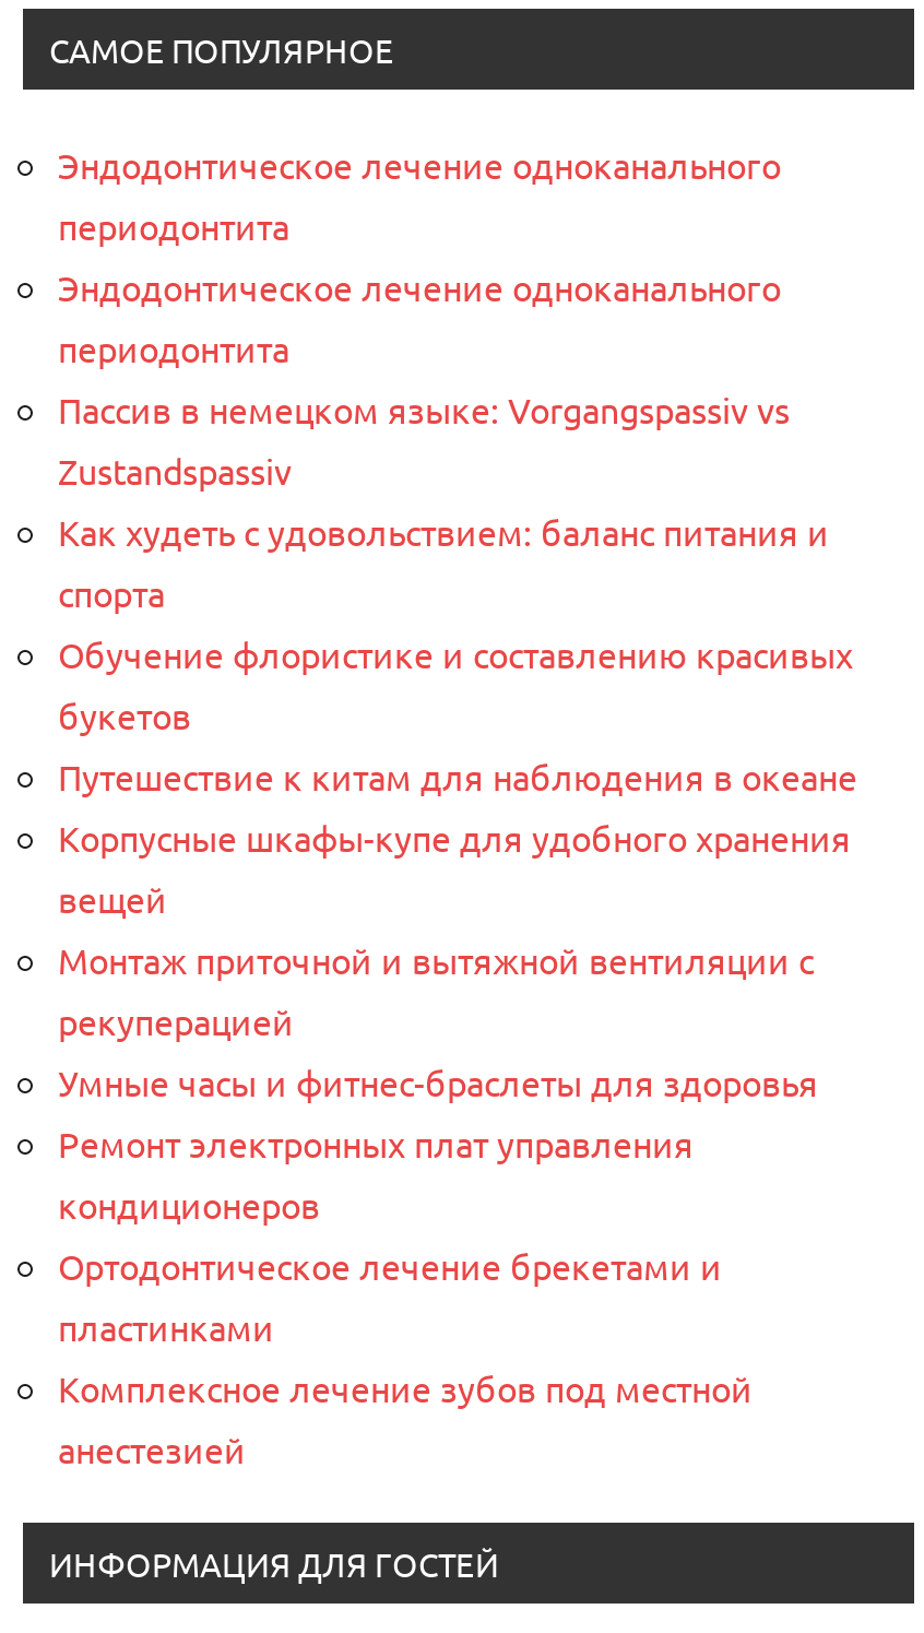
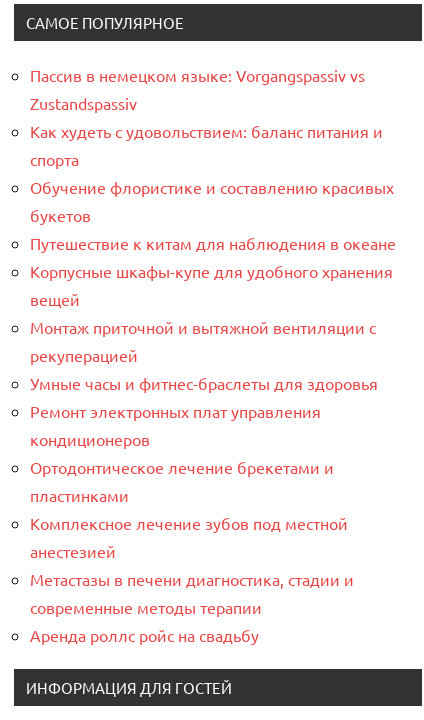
[58,141,781,369] Эндодонтическое лечение одноканального | периодонтита | Эндодонтическое лечение одноканального | периодонтита -> none
moved [58,386,857,1470] -> [30,65,396,561]: Пассив в немецком языке: Vorgangspassiv vs | Zustandspassiv | Как худеть с удовольствием: баланс питания и | ... | Комплексное лечение зубов под местной | анестезией
none -> [30,569,354,645] Метастазы в печени диагностика, стадии и | современные методы терапии | Аренда роллс ройс на свадьбу

